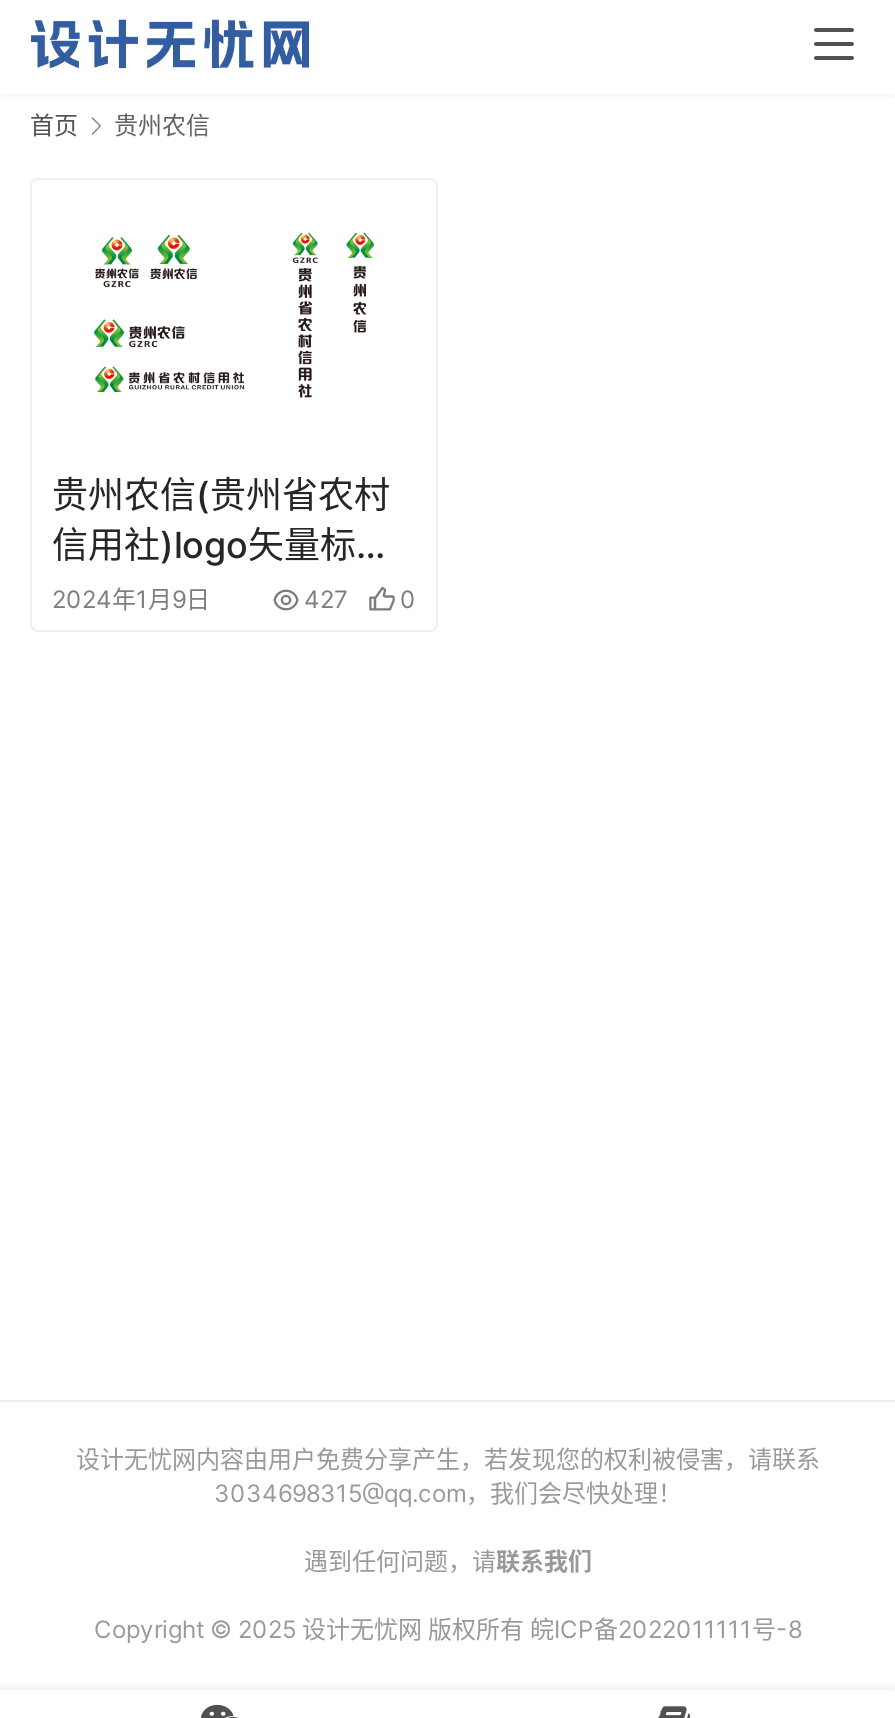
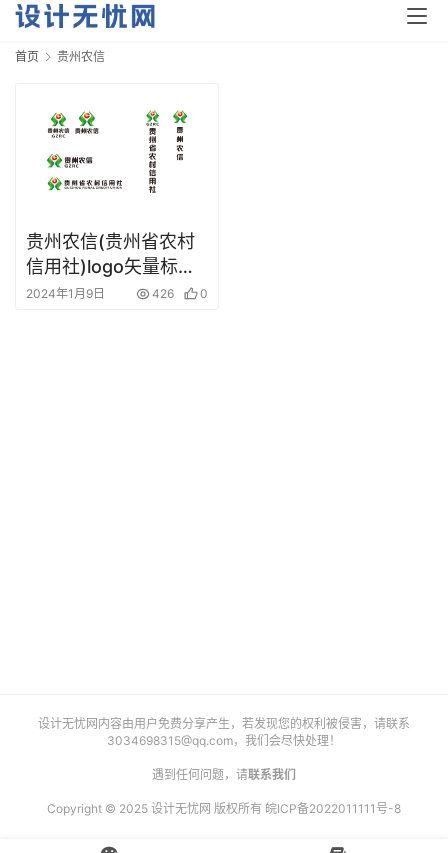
[304,584,416,614] 427 0 -> [152,286,208,301] 426 0

